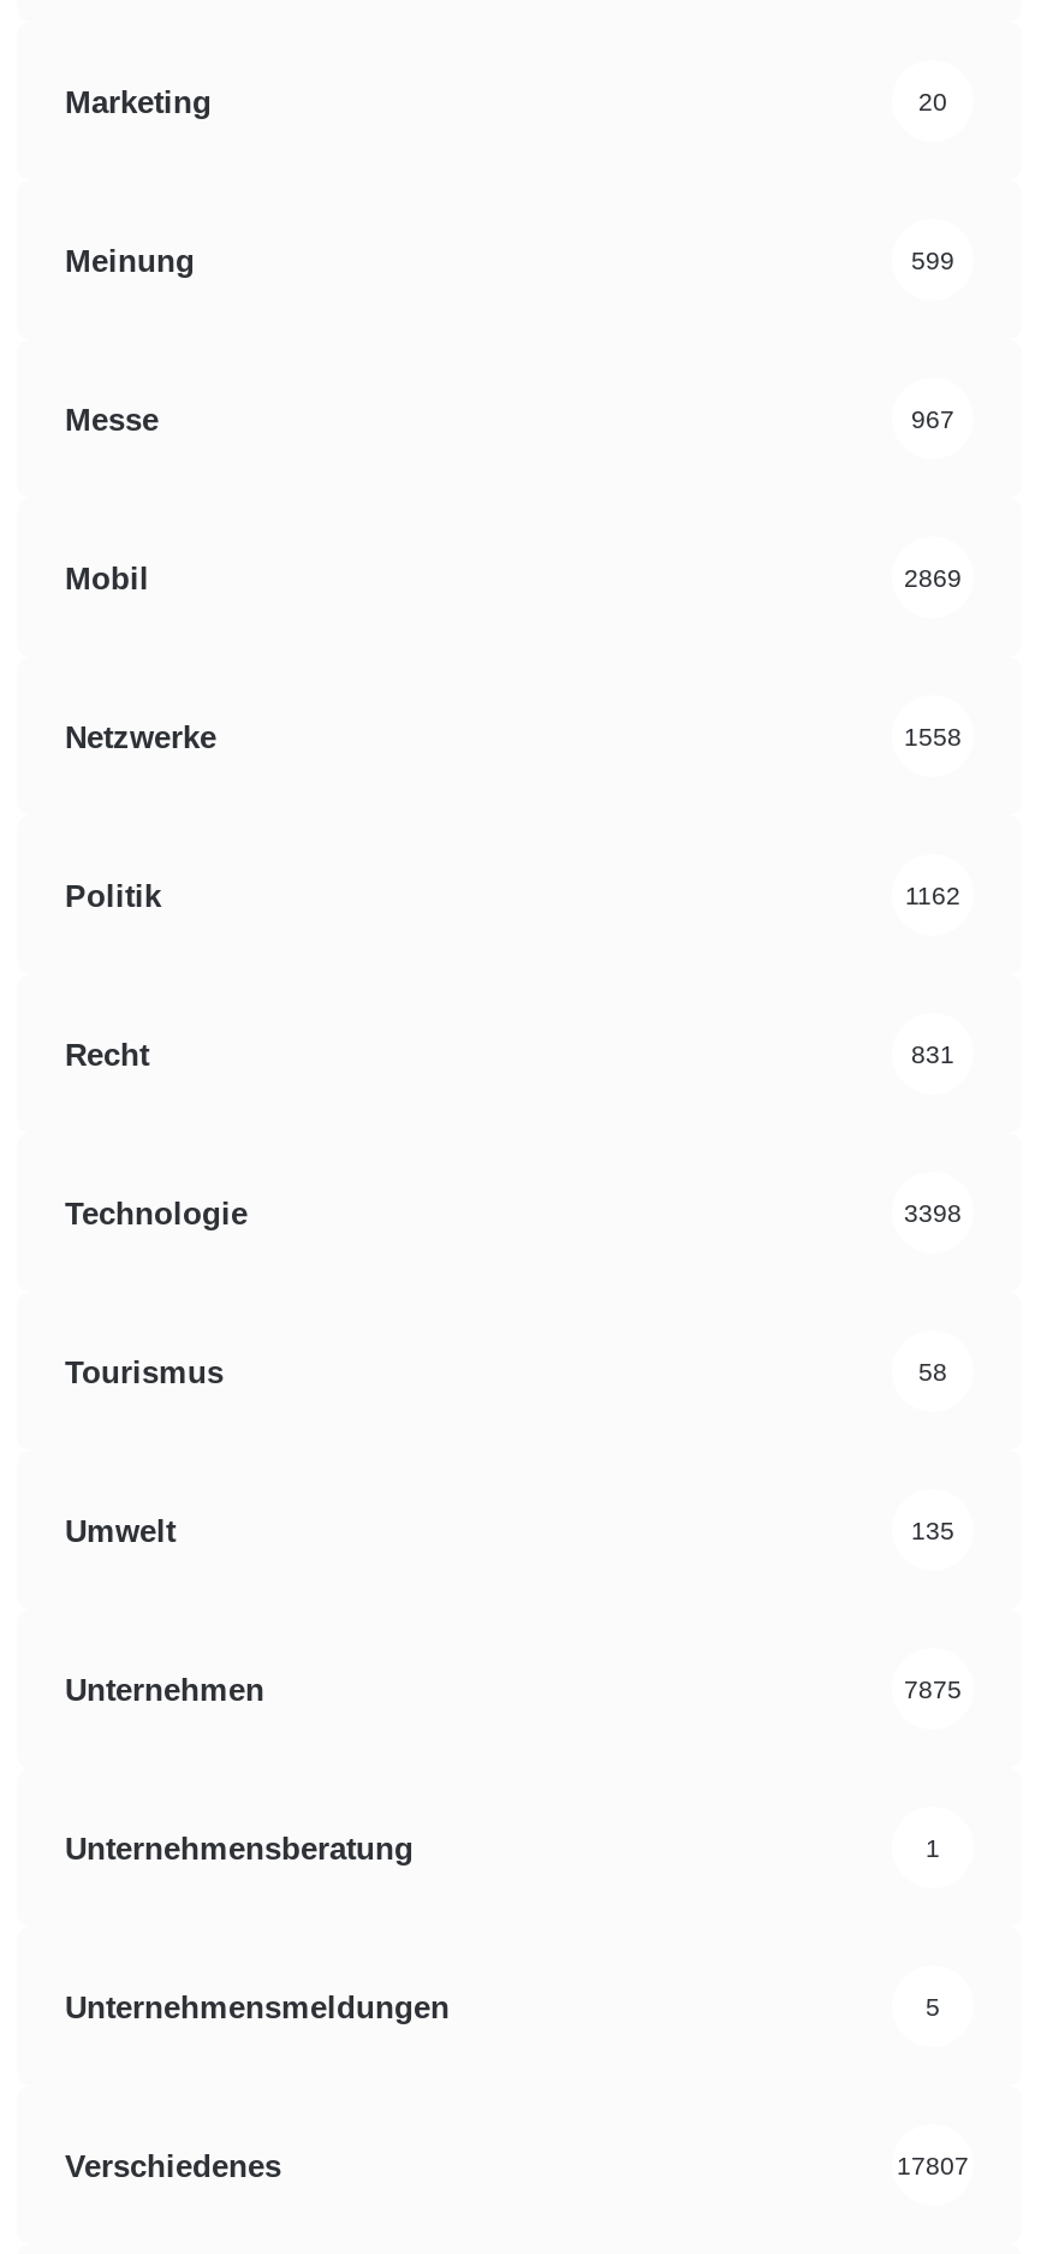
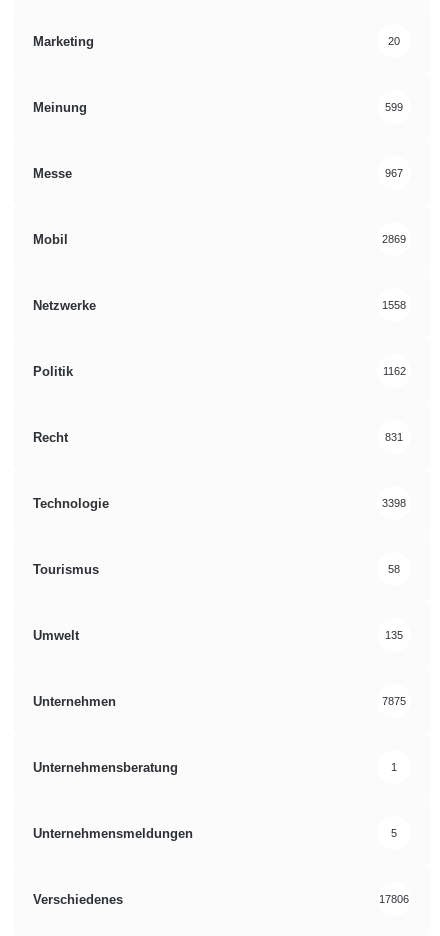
[897,2151,969,2180] 17807 -> [379,893,409,905] 17806

